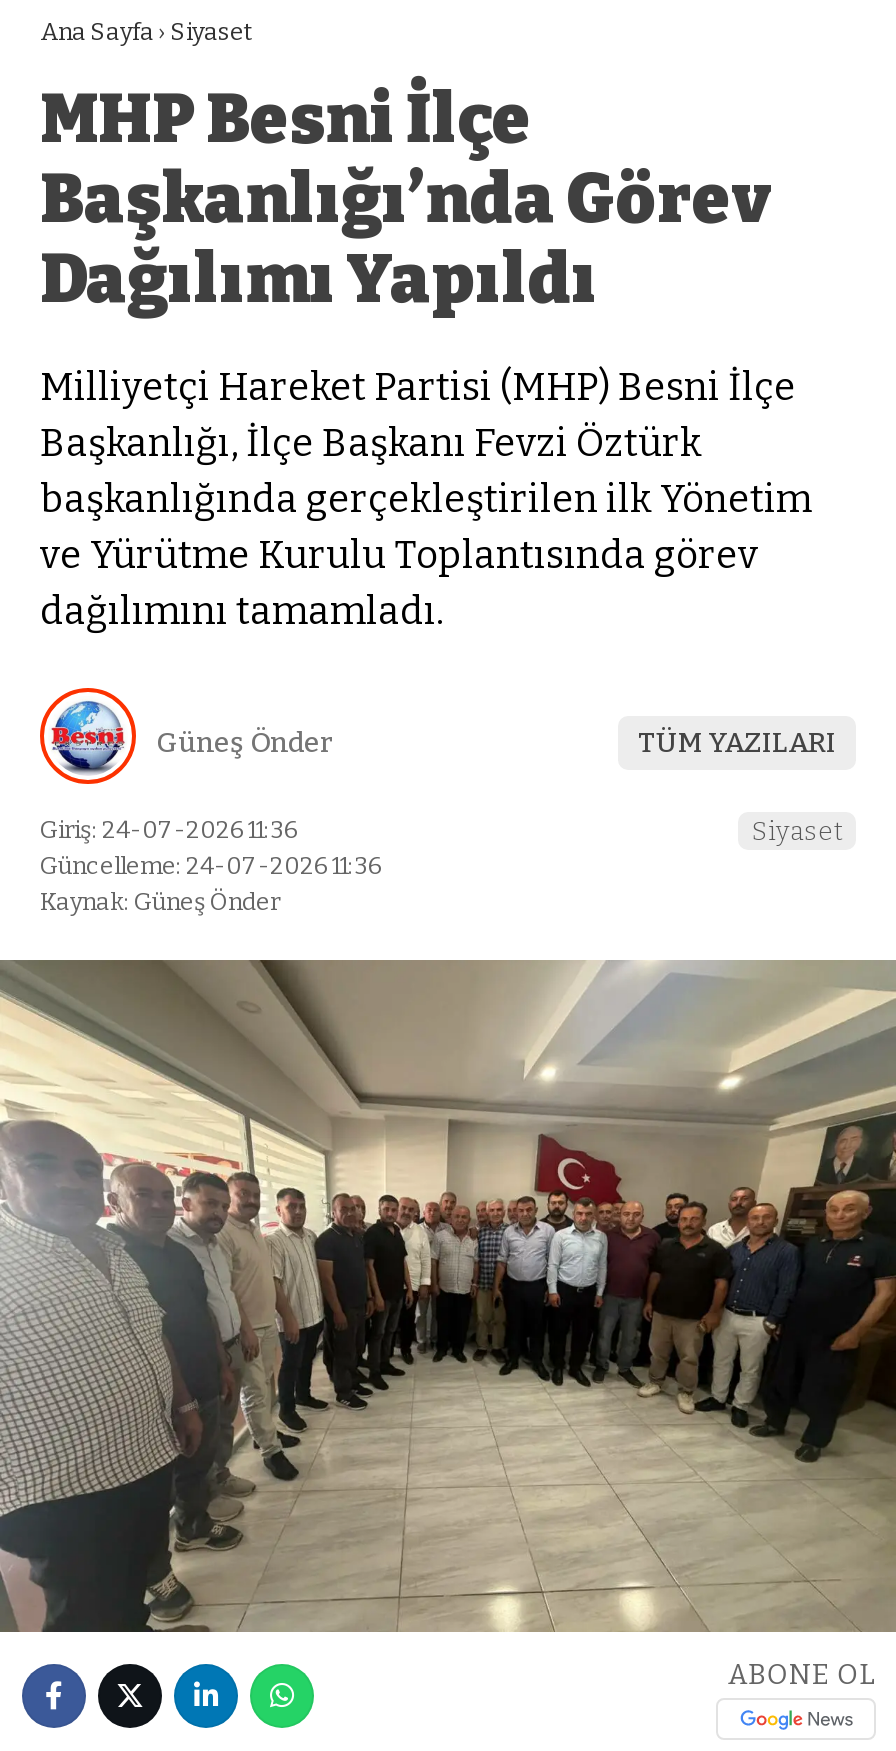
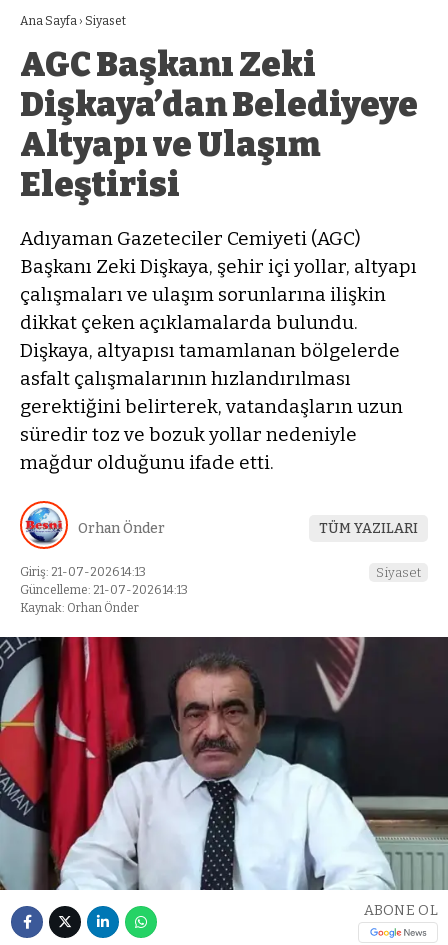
[40,78,770,320] MHP Besni İlçe | Başkanlığı’nda Görev | Dağılımı Yapıldı -> [20,44,418,205] AGC Başkanı Zeki | Dişkaya’dan Belediyeye | Altyapı ve Ulaşım | Eleştirisi
[40,364,812,634] Milliyetçi Hareket Partisi (MHP) Besni İlçe | Başkanlığı, İlçe Başkanı Fevzi Öztürk | başkanlığında gerçekleştirilen ilk Yönetim | ve Yürütme Kurulu Toplantısında görev | dağılımını tamamladı. -> [20,227,417,474] Adıyaman Gazeteciler Cemiyeti (AGC) | Başkanı Zeki Dişkaya, şehir içi yollar, altyapı | çalışmaları ve ulaşım sorunlarına ilişkin | dikkat çeken açıklamalarda bulundu. | Dişkaya, altyapısı tamamlanan bölgelerde | asfalt çalışmalarının hızlandırılması | gerektiğini belirterek, vatandaşların uzun | süredir toz ve bozuk yollar nedeniyle | mağdur olduğunu ifade etti.
[156,726,334,760] Güneş Önder -> [78,520,165,537] Orhan Önder
moved [638,726,842,847] -> [319,520,421,580]: TÜM YAZILARI | Siyaset
[40,817,298,845] Giriş: 24-07-2026 11:36 -> [20,565,146,579] Giriş: 21-07-2026 14:13
[40,853,382,881] Güncelleme: 24-07-2026 11:36 -> [20,583,188,597] Güncelleme: 21-07-2026 14:13
[40,889,280,917] Kaynak: Güneş Önder -> [20,601,139,615] Kaynak: Orhan Önder
[6,958,890,1634] [image] -> [3,636,445,891] [image]

